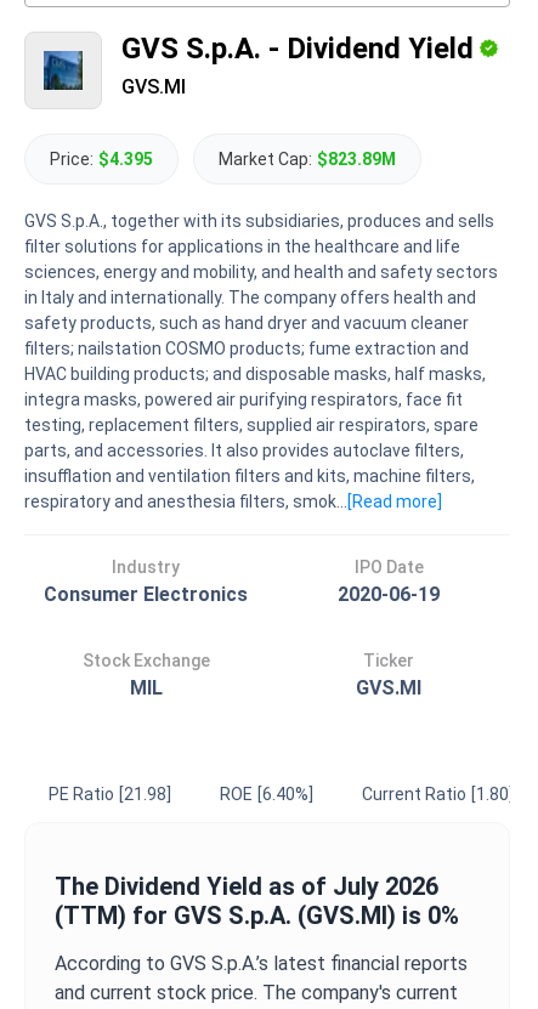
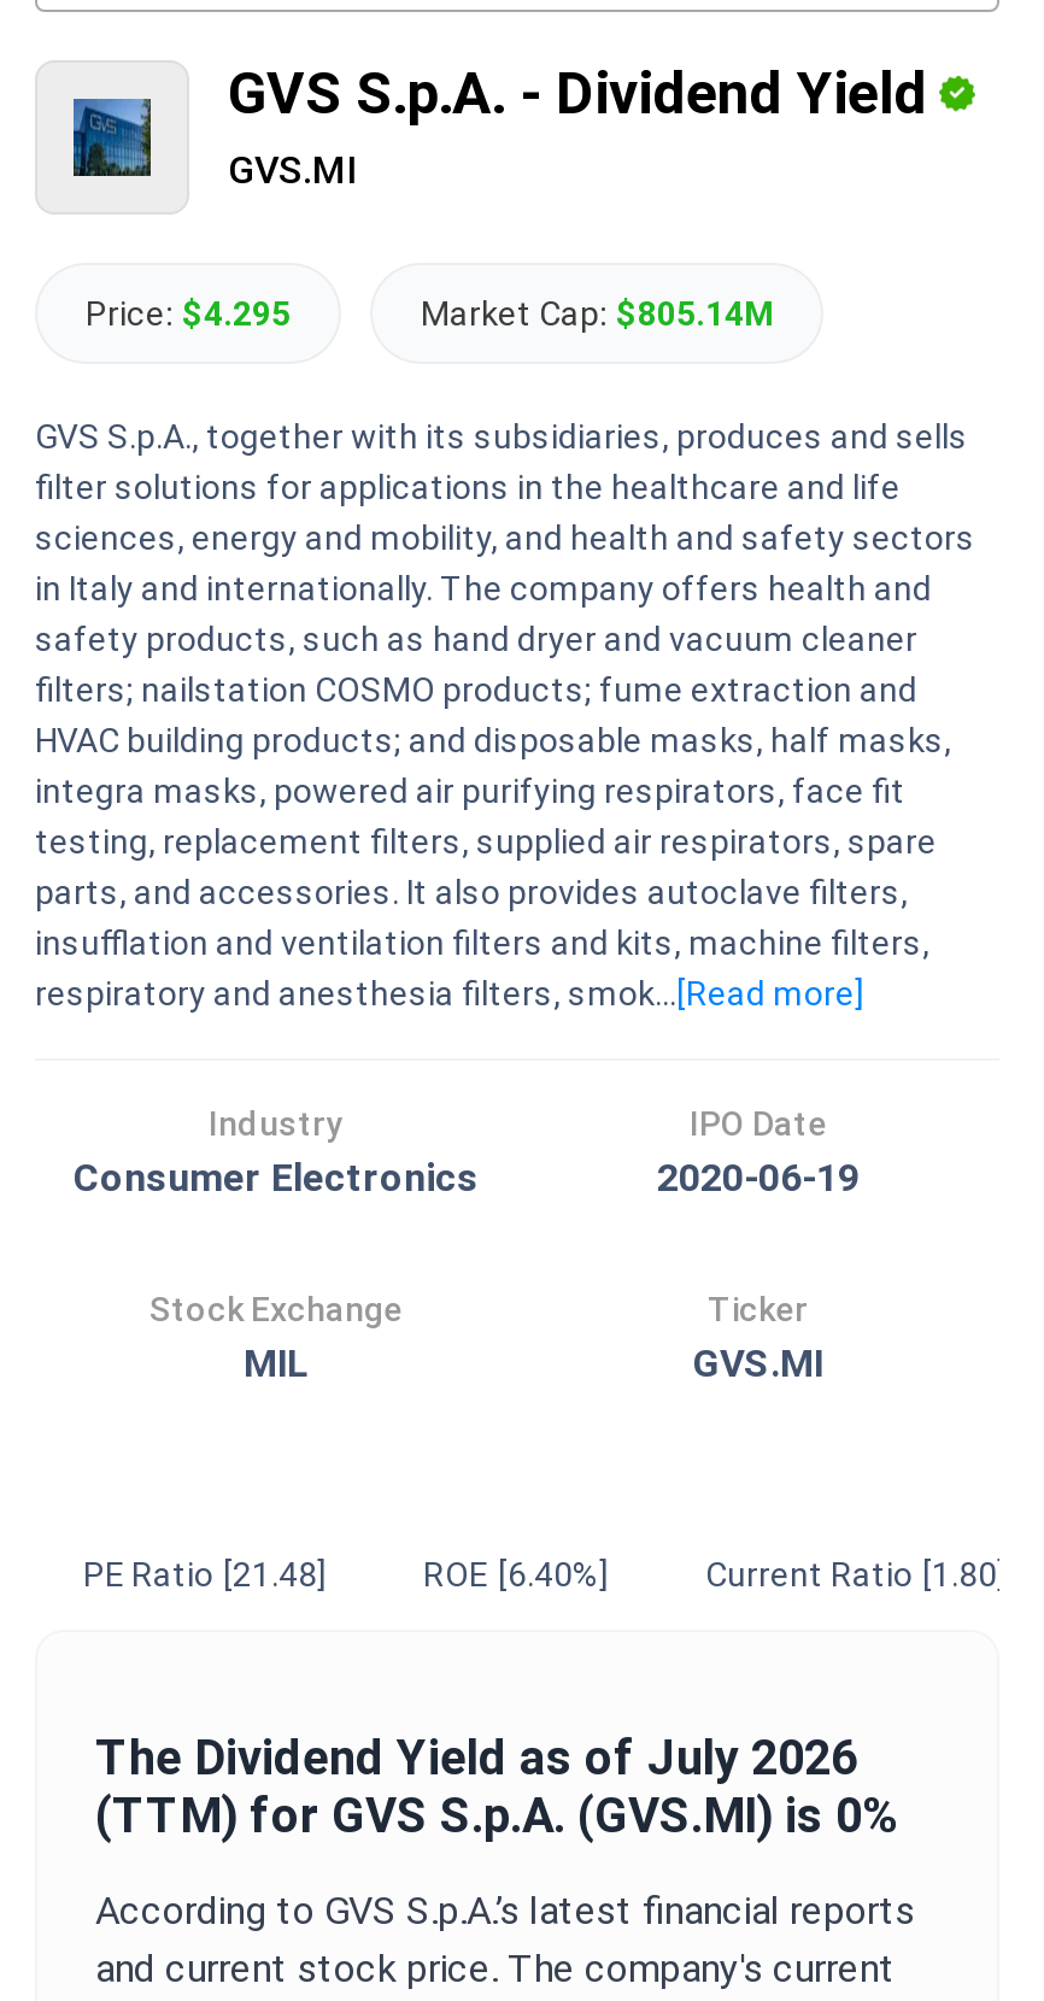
[50,149,153,169] Price: $4.395 -> [86,294,291,333] Price: $4.295
[219,149,396,169] Market Cap: $823.89M -> [421,294,773,333] Market Cap: $805.14M
[49,784,171,804] PE Ratio [21.98] -> [83,1555,327,1594] PE Ratio [21.48]

